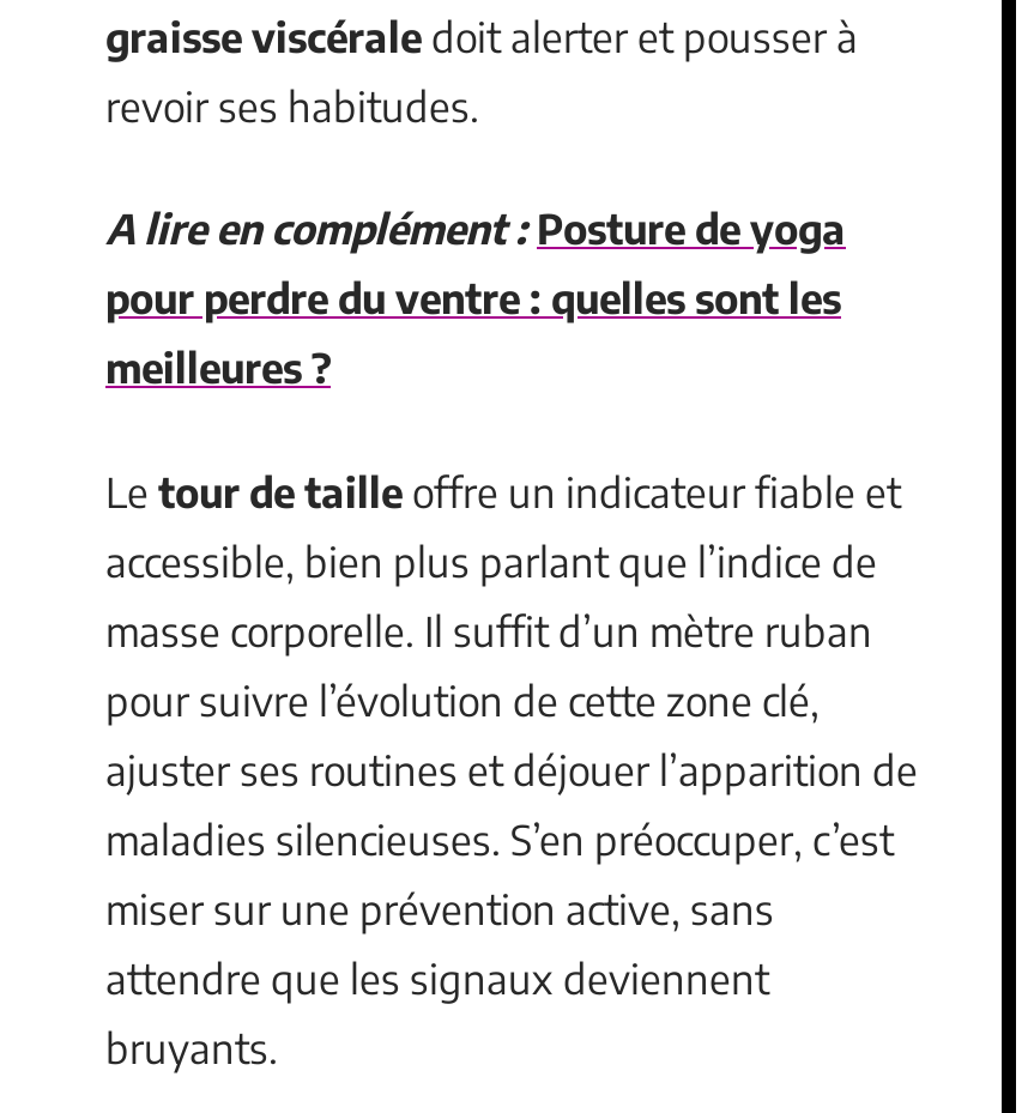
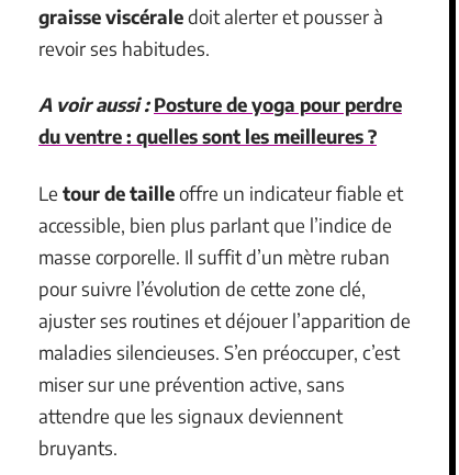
[105,201,846,393] A lire en complément : Posture de yoga | pour perdre du ventre : quelles sont les | meilleures ? -> [38,92,402,148] A voir aussi : Posture de yoga pour perdre | du ventre : quelles sont les meilleures ?

